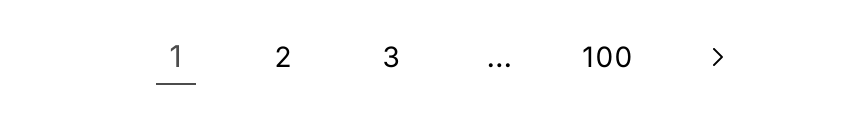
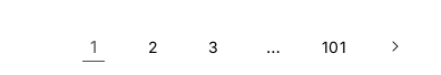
[582,40,634,74] 100 -> [321,37,347,56] 101

